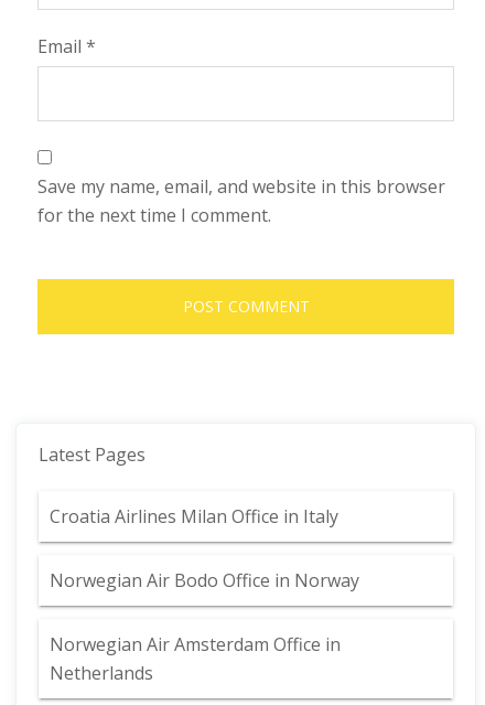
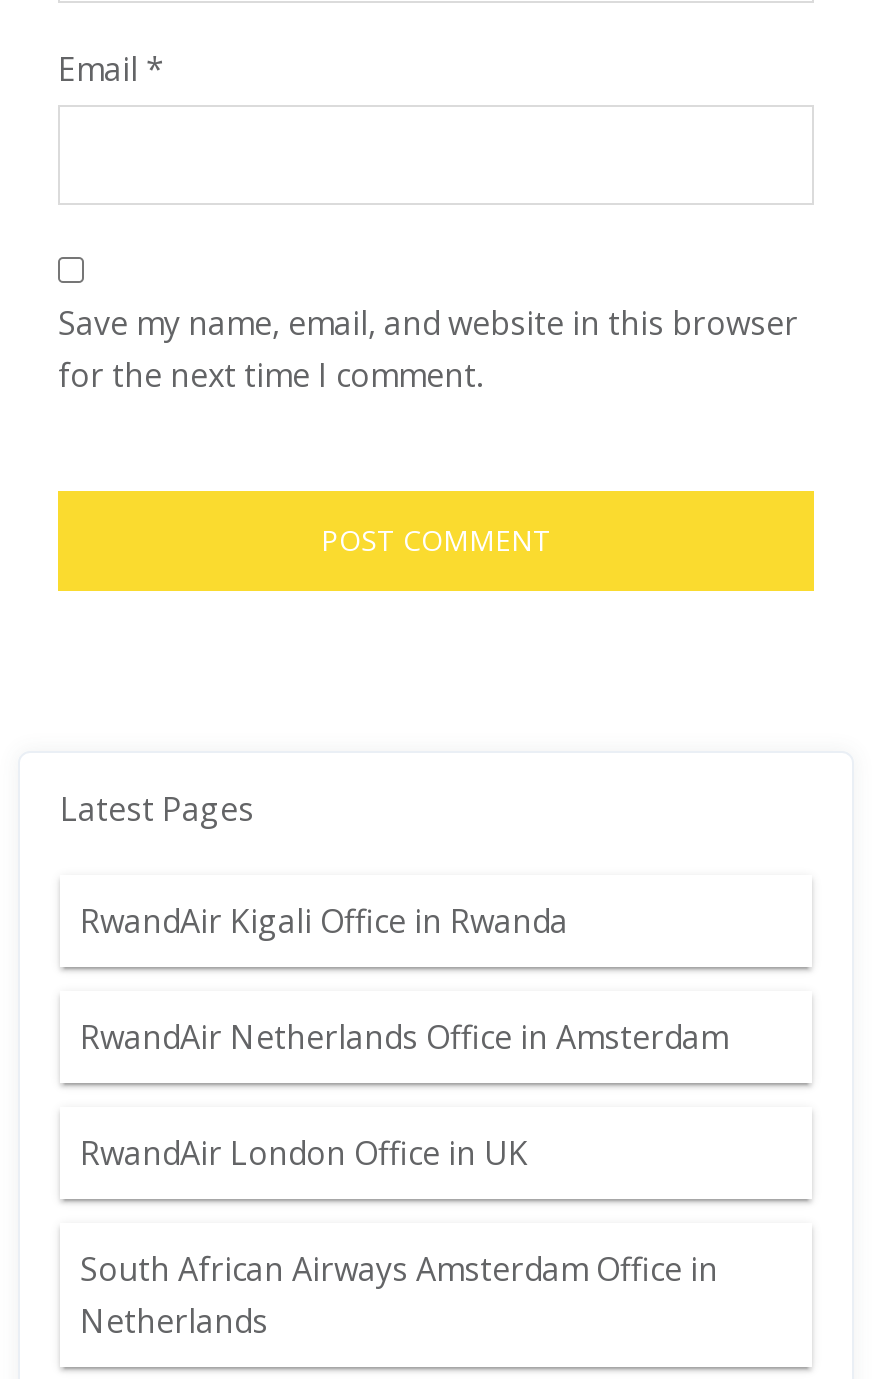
[50,504,359,656] Croatia Airlines Milan Office in Italy | Norwegian Air Bodo Office in Norway | Norwegian Air Amsterdam Office in -> [80,899,728,1291] RwandAir Kigali Office in Rwanda | RwandAir Netherlands Office in Amsterdam | RwandAir London Office in UK | South African Airways Amsterdam Office in

